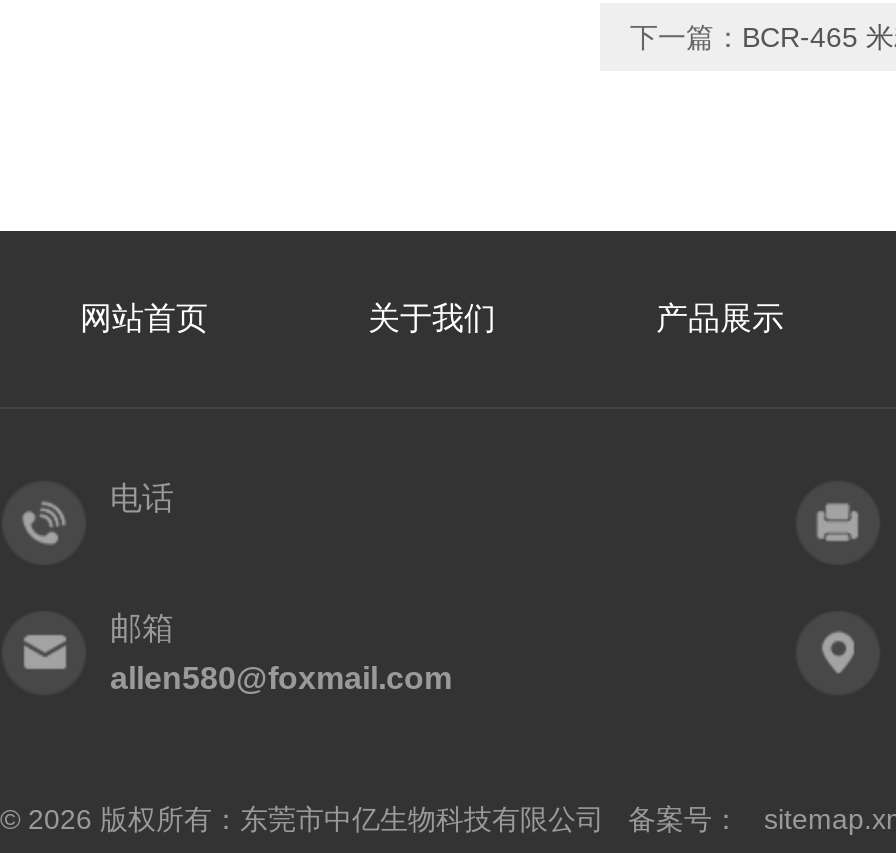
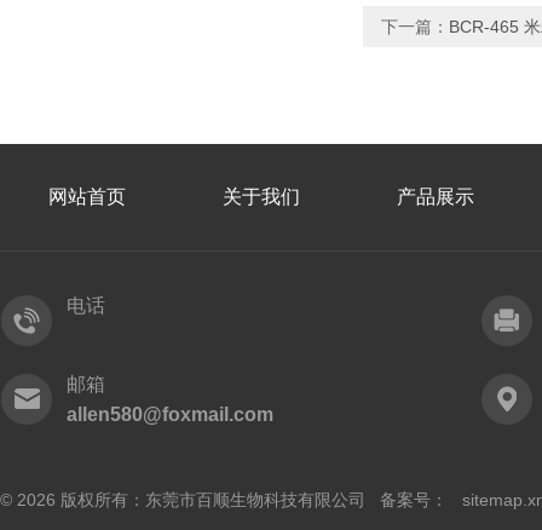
[0,803,740,835] © 2026 版权所有：东莞市中亿生物科技有限公司 备案号： -> [0,490,448,509] © 2026 版权所有：东莞市百顺生物科技有限公司 备案号：

